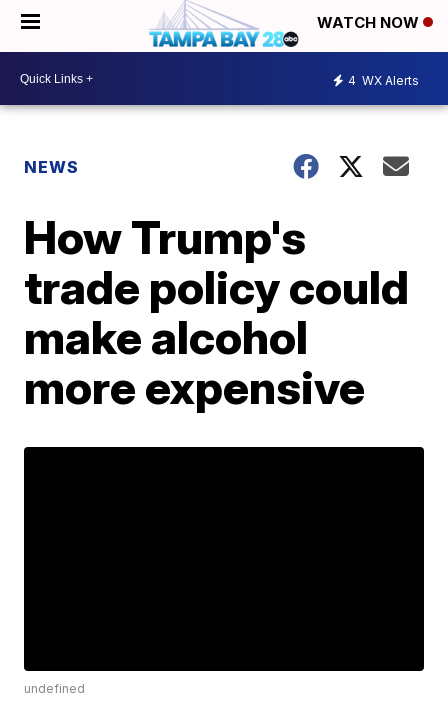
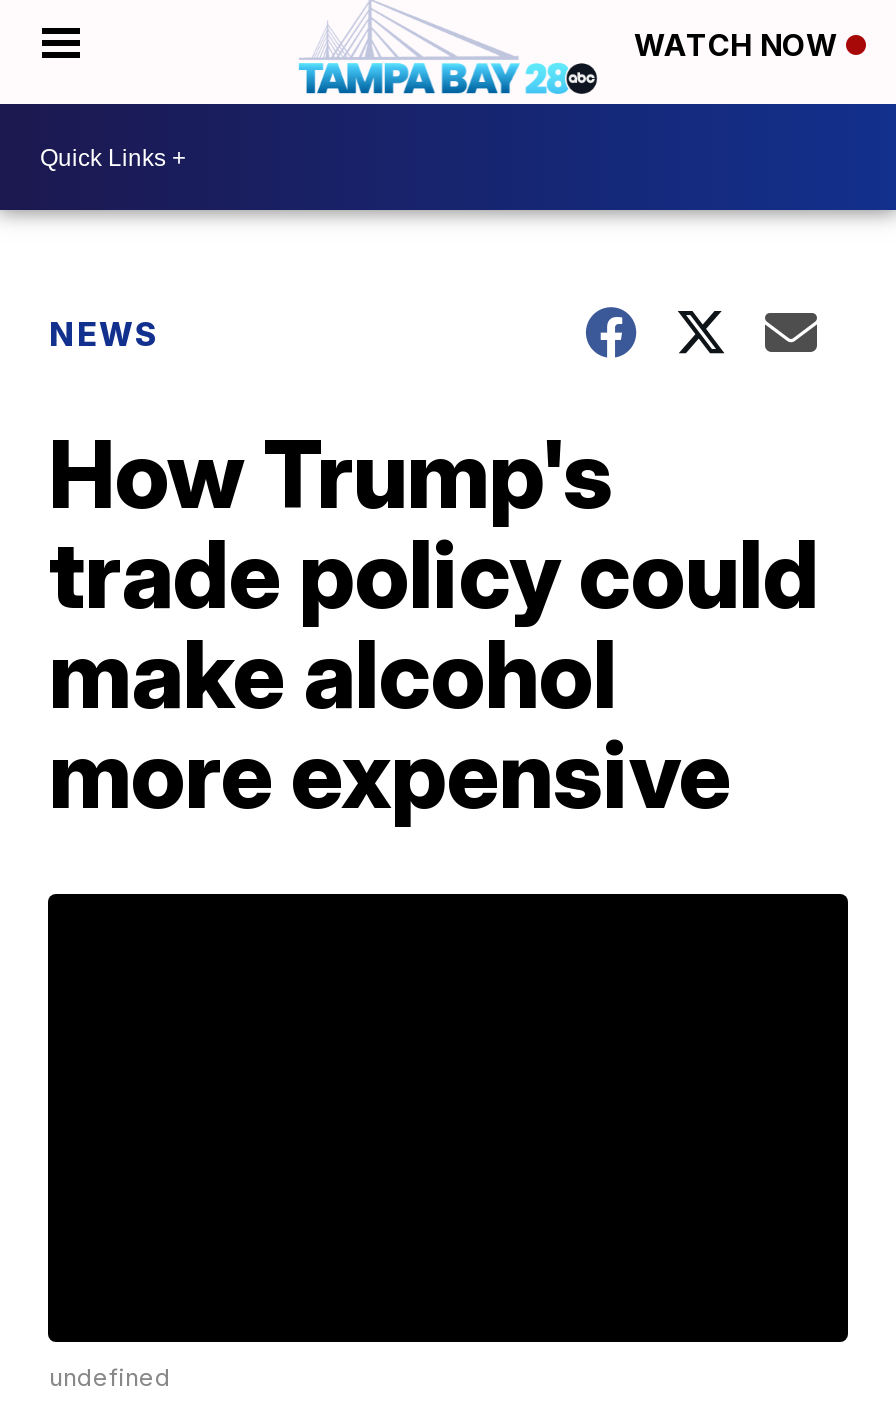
[348,72,419,87] 4 WX Alerts -> none

